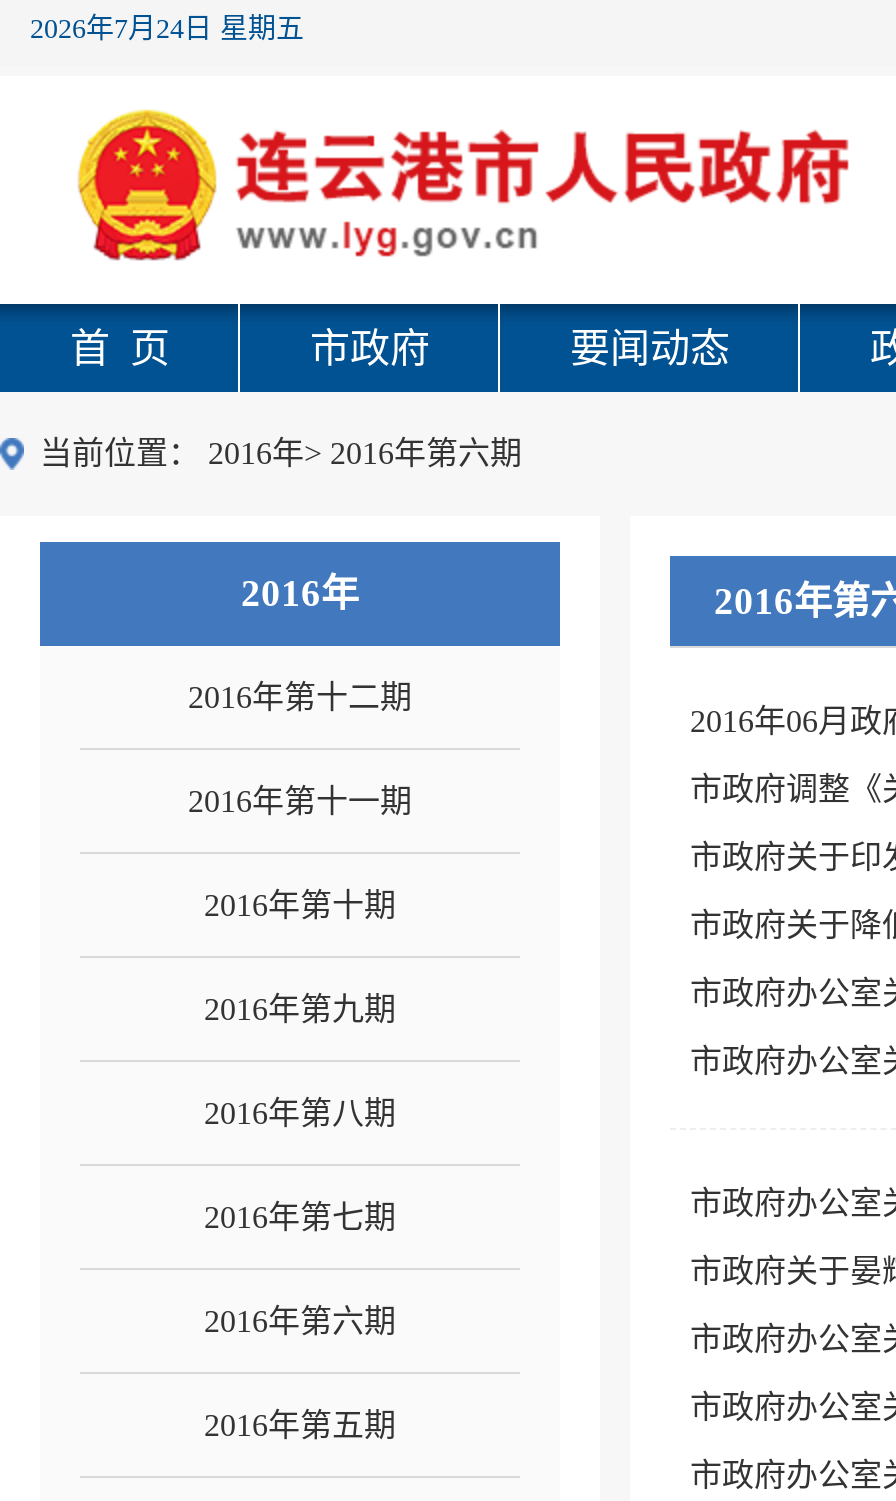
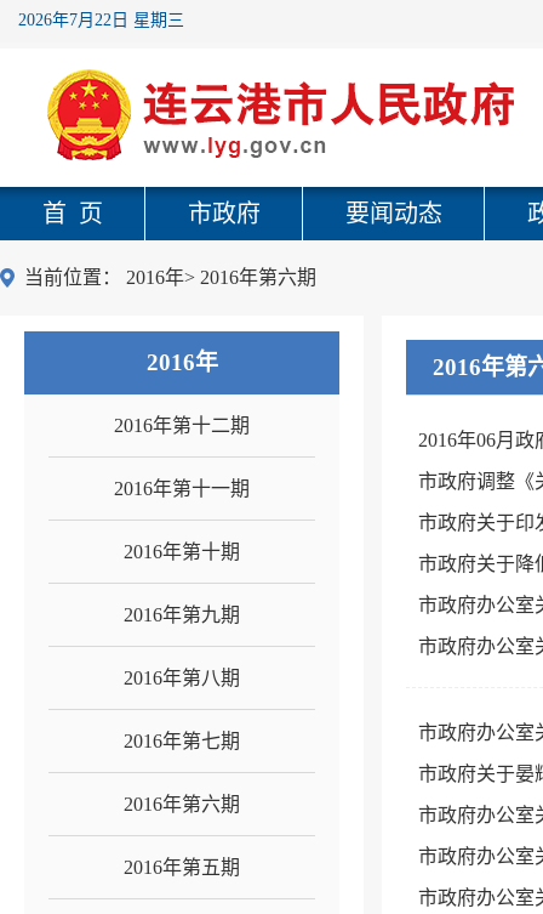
[30,14,304,44] 2026年7月24日 星期五 -> [18,11,184,29] 2026年7月22日 星期三

